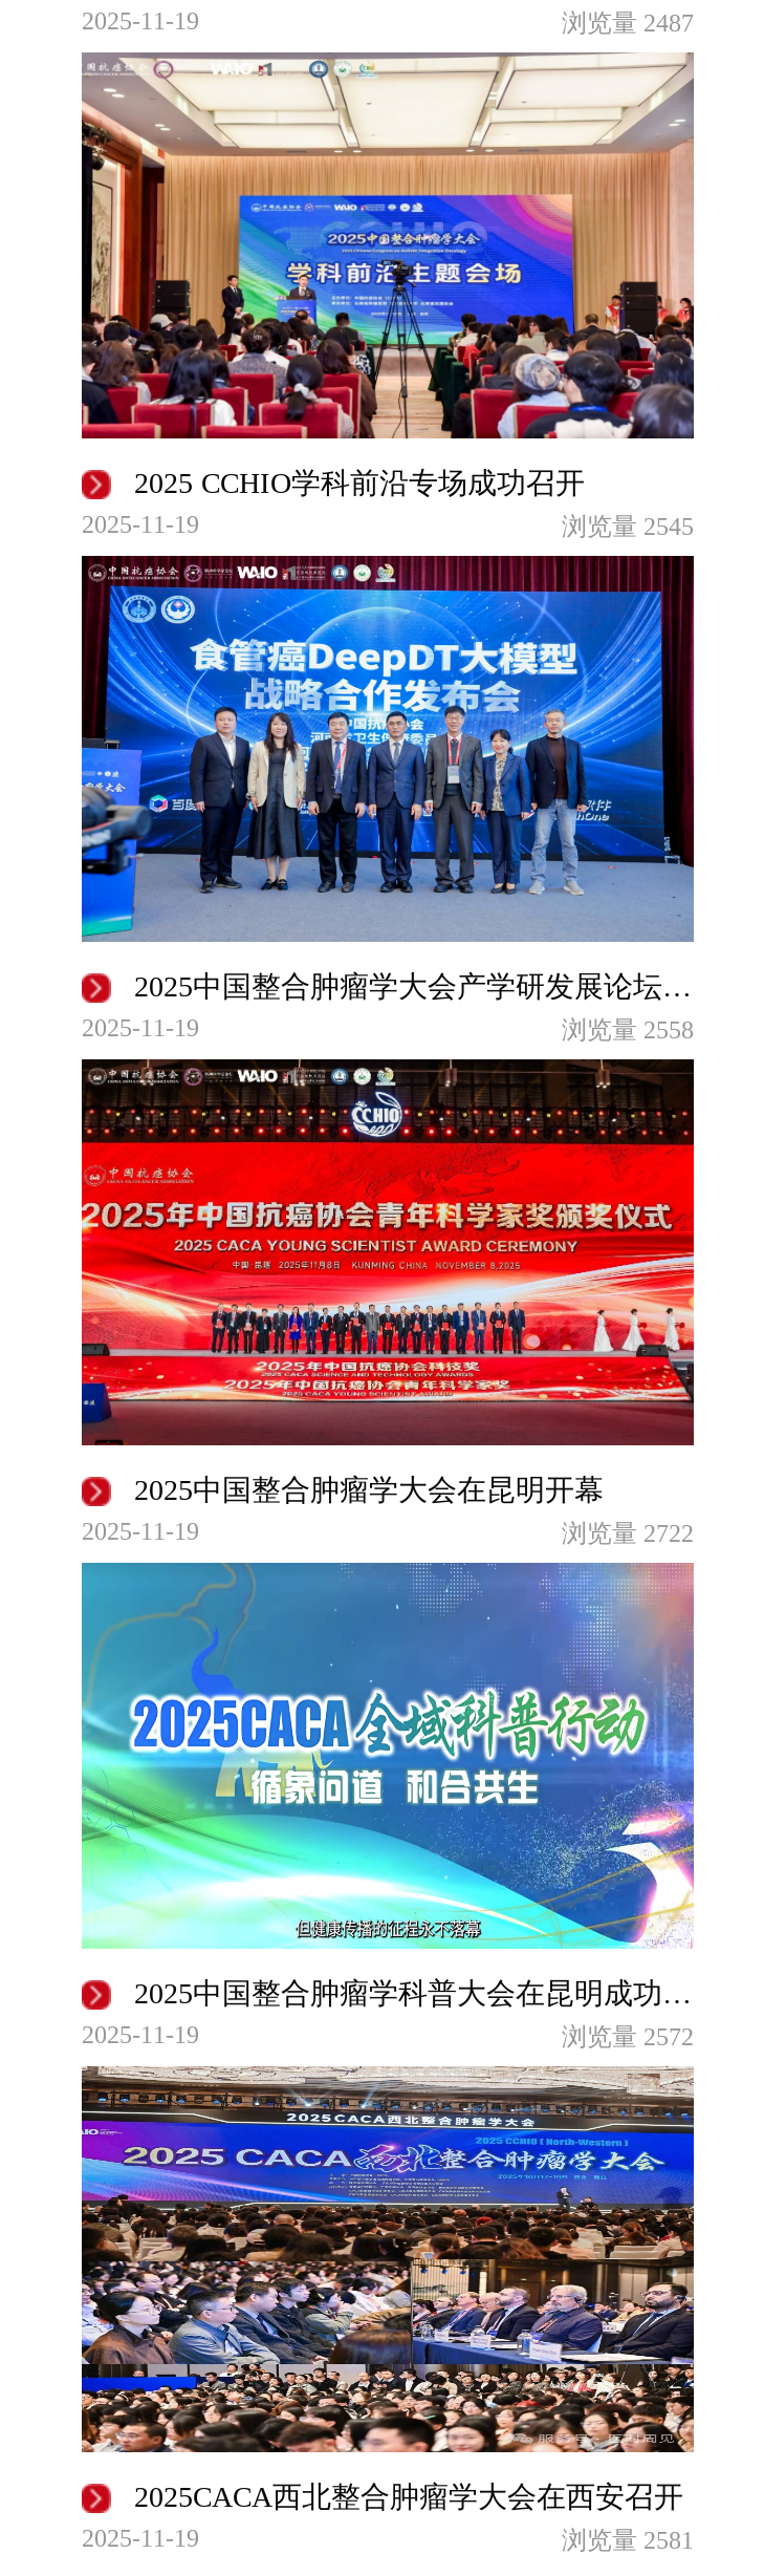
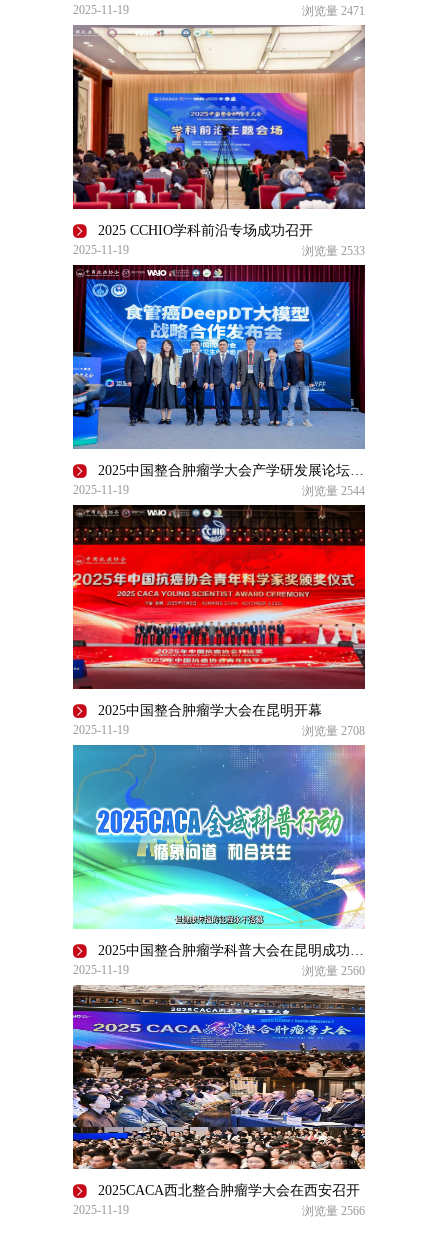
[562,8,694,38] 浏览量2487 -> [302,4,365,18] 浏览量2471
[562,512,694,541] 浏览量2545 -> [302,244,365,258] 浏览量2533
[562,1015,694,1045] 浏览量2558 -> [302,484,365,498] 浏览量2544
[562,1519,694,1548] 浏览量2722 -> [302,724,365,738] 浏览量2708
[562,2022,694,2052] 浏览量2572 -> [302,964,365,978] 浏览量2560
[562,2526,694,2555] 浏览量2581 -> [302,1204,365,1218] 浏览量2566

